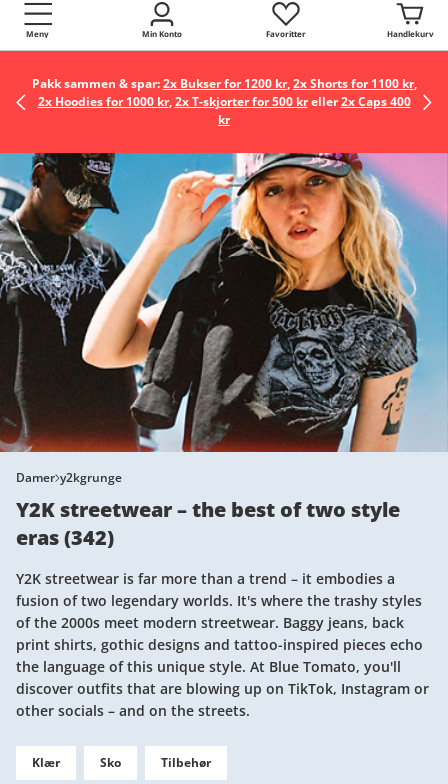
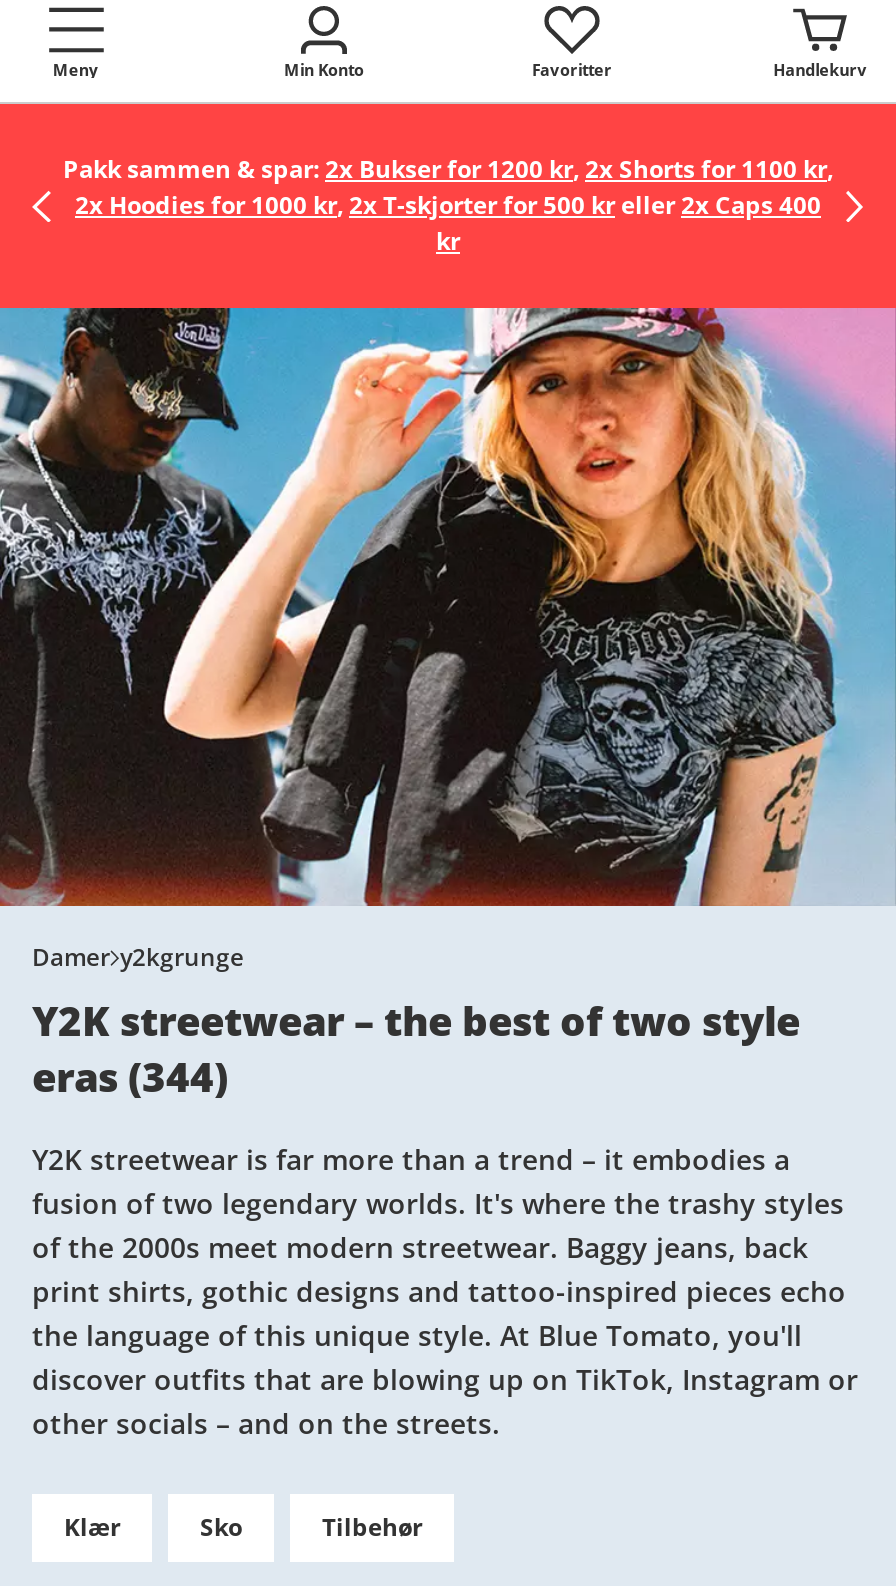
[16,524,114,551] eras (342) -> [32,1049,228,1103] eras (344)

